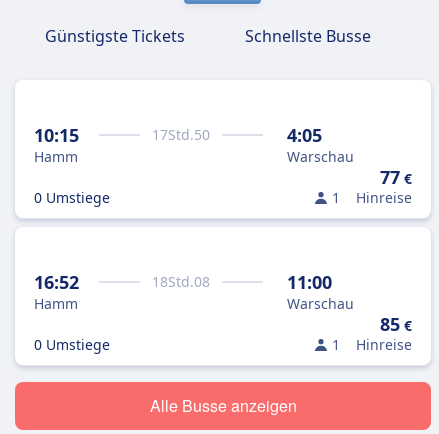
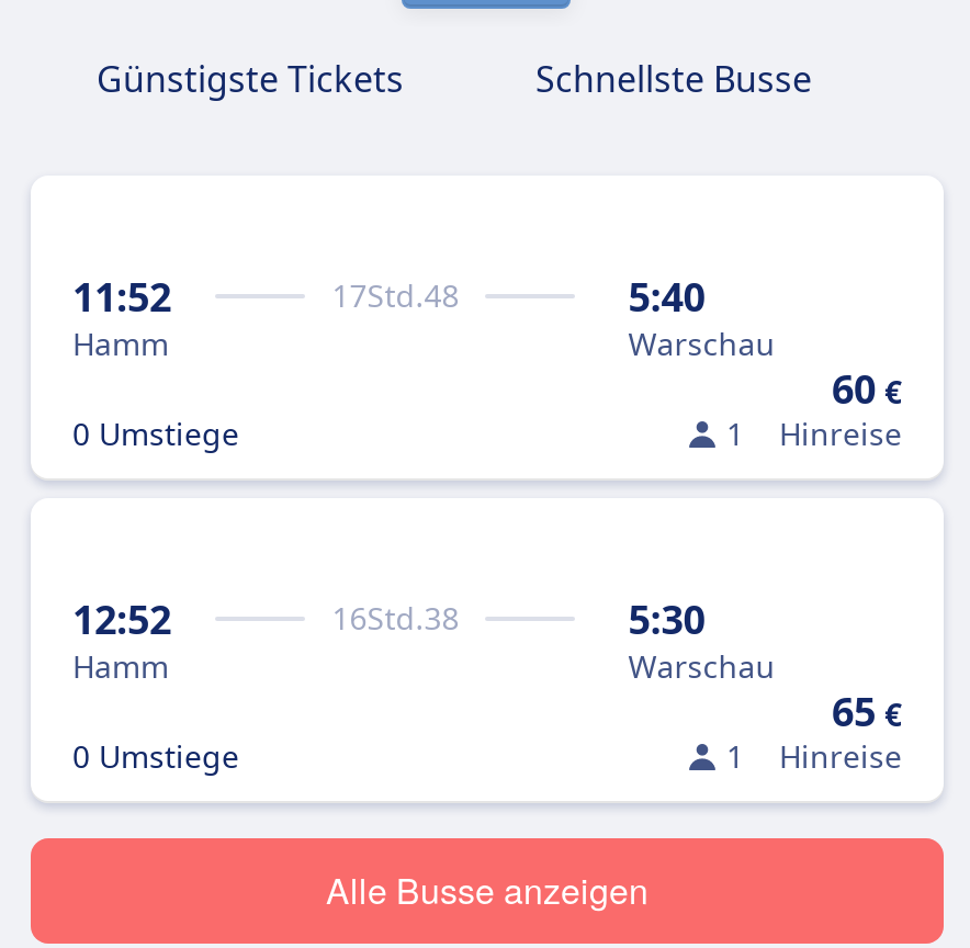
[34,123,79,147] 10:15 -> [72,270,171,323] 11:52
[152,125,210,144] 17Std.50 -> [332,274,459,316] 17Std.48
[287,123,322,147] 4:05 -> [628,270,705,323] 5:40
[380,165,412,189] 77 € -> [832,362,902,415] 60 €
[34,270,79,294] 16:52 -> [72,592,171,645] 12:52
[152,272,210,291] 18Std.08 -> [332,597,459,639] 16Std.38
[287,270,332,294] 11:00 -> [628,592,705,645] 5:30
[380,312,412,336] 85 € -> [832,685,902,737] 65 €

